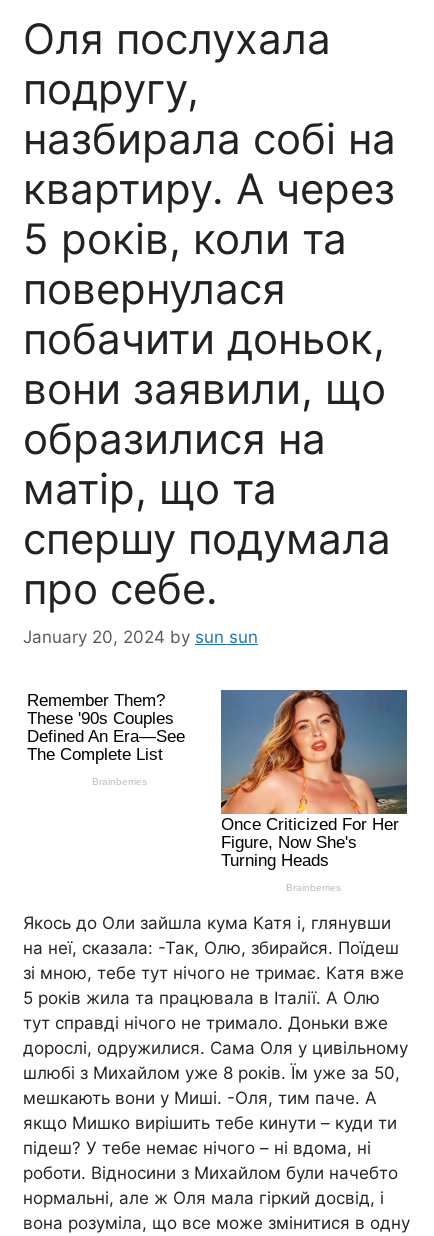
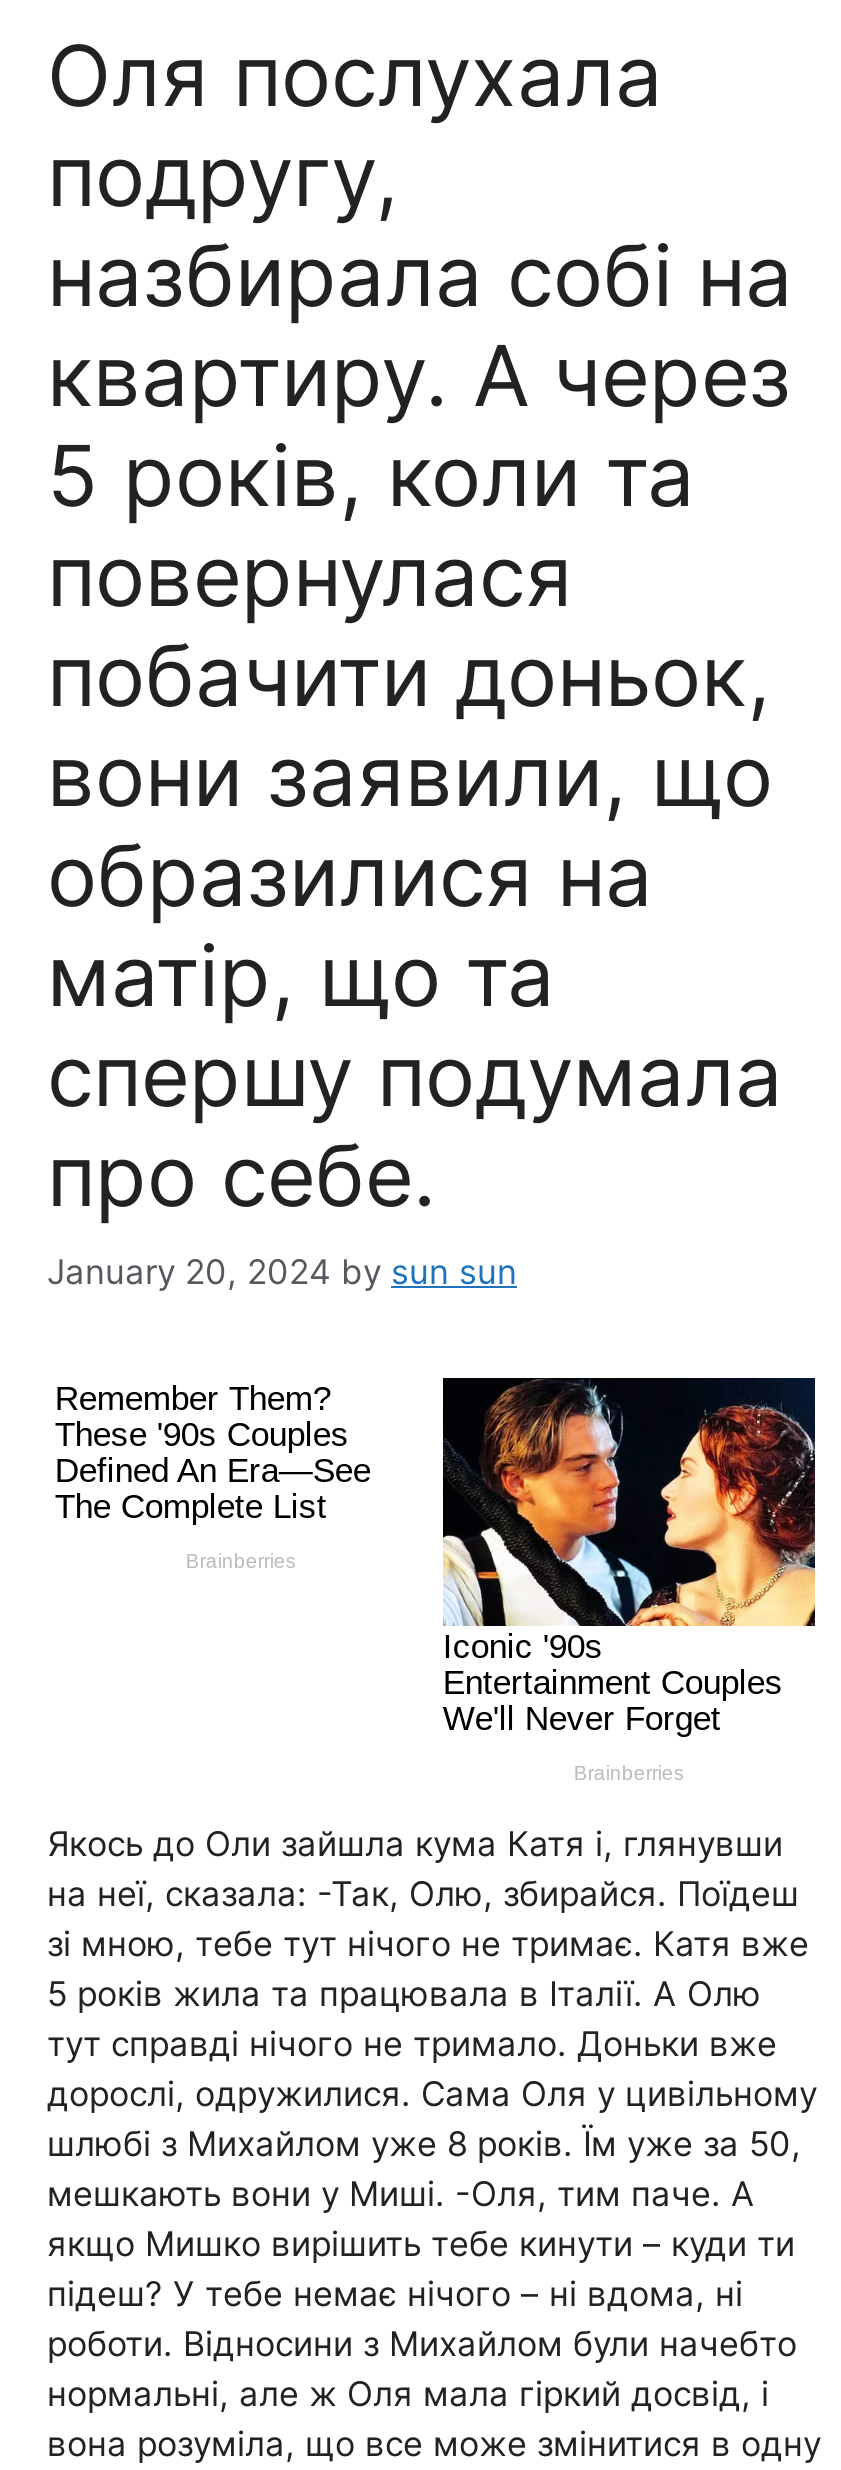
[220,689,408,871] [image] -> [441,1376,817,1740] [image]

